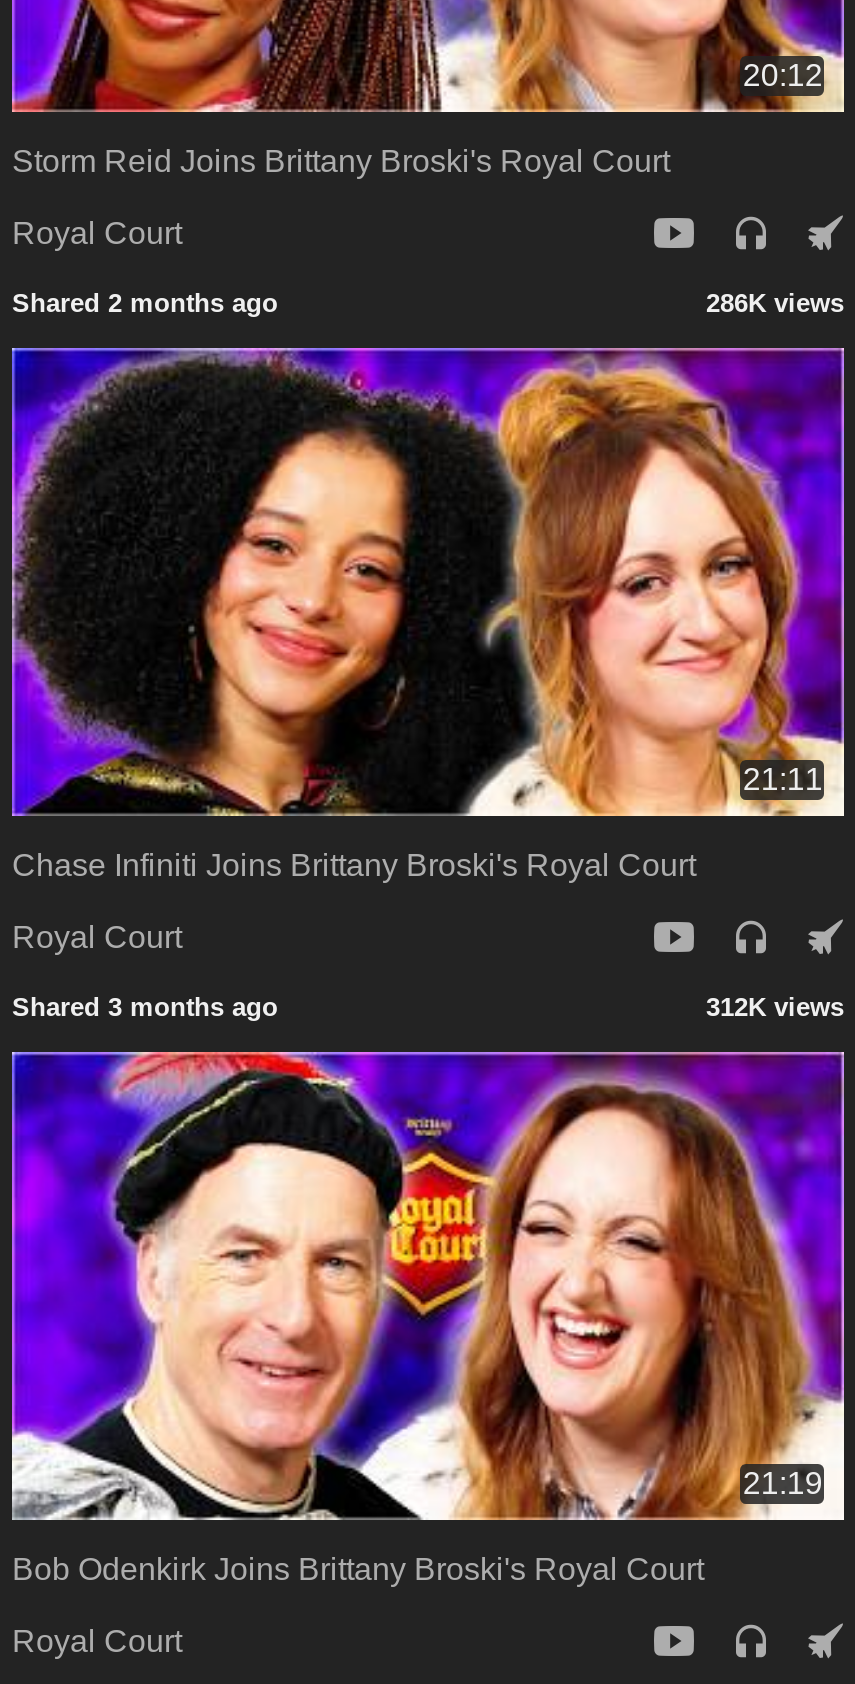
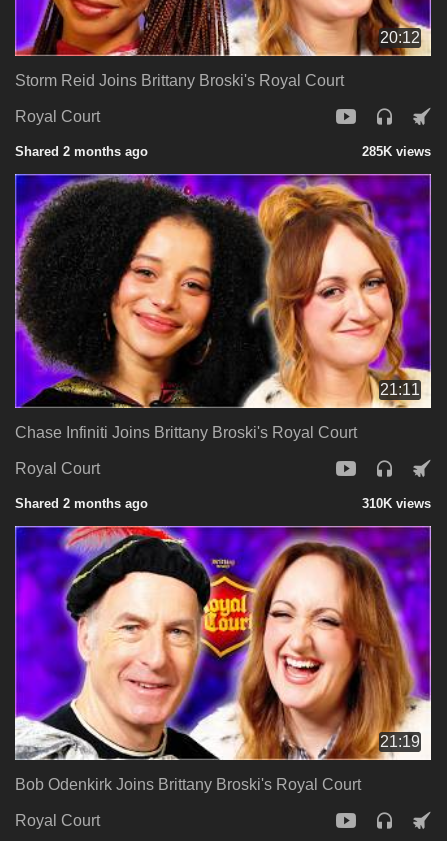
[706,288,844,318] 286K views -> [362,144,431,159] 285K views
[12,992,278,1022] Shared 3 months ago -> [15,496,148,511] Shared 2 months ago
[706,992,844,1022] 312K views -> [362,496,431,511] 310K views

